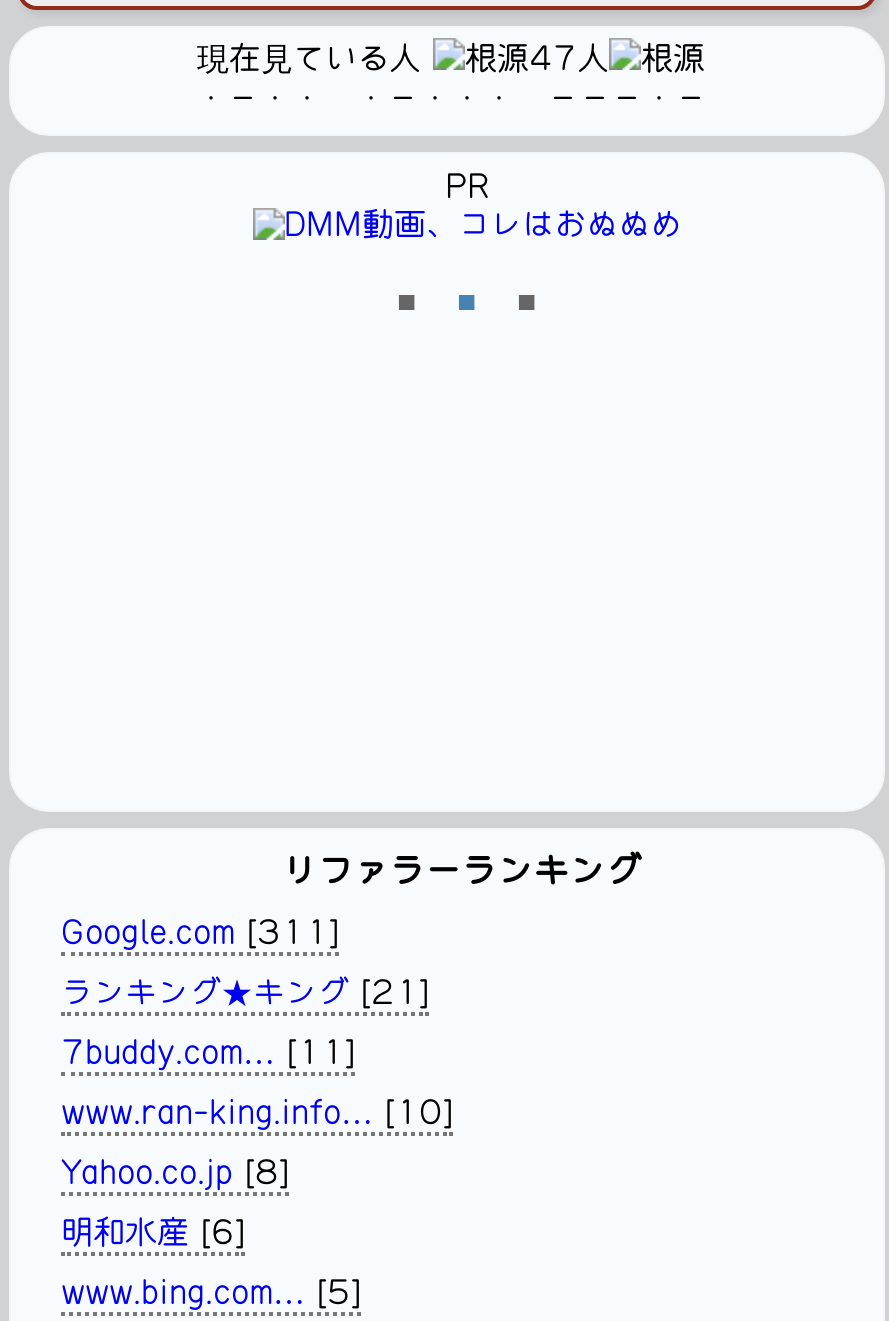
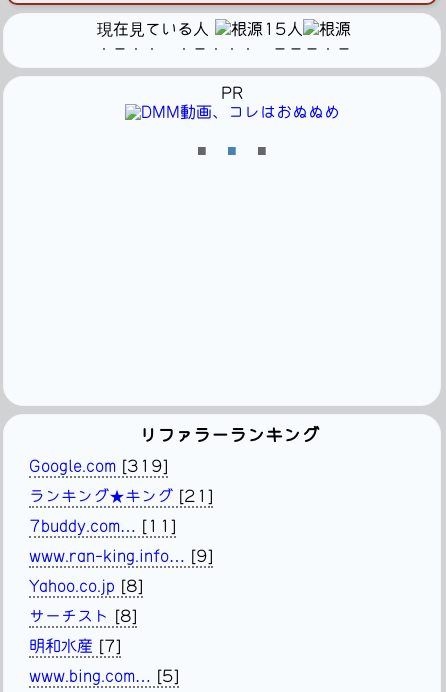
[529,42,609,74] 47人 -> [263,21,303,37] 15人
[61,916,339,948] Google.com [311] -> [29,458,168,474] Google.com [319]
[61,1096,453,1128] www.ran-king.info… [10] -> [29,548,213,564] www.ran-king.info… [9]
[61,1216,245,1248] 明和水産[6] -> [29,608,137,654] サーチスト[8] | 明和水産[7]

